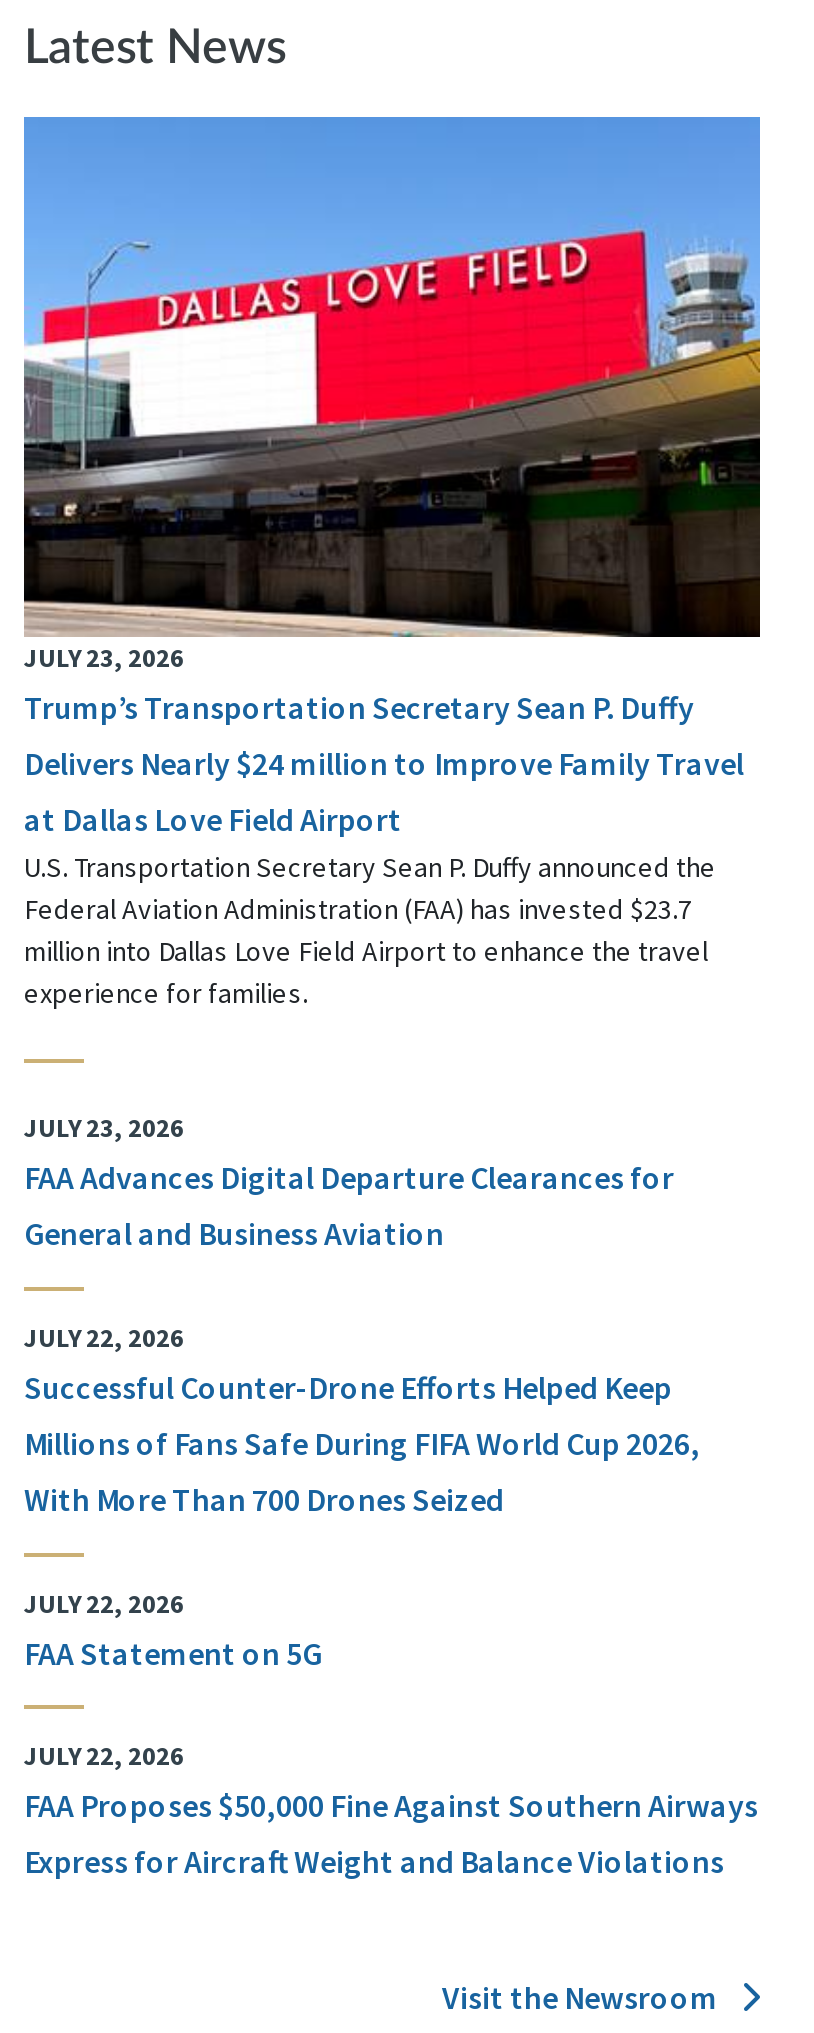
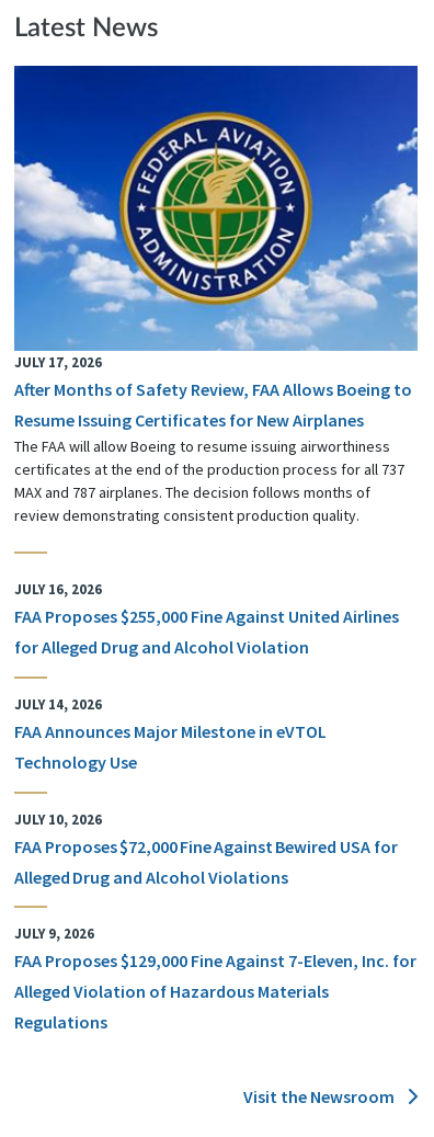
[22,115,762,1010] [image] | JULY 23, 2026 | Trump’s Transportation Secretary Sean P. Duffy | Delivers Nearly $24 million to Improve Family Travel | at Dallas Love Field Airport | U.S. Transportation Secretary Sean P. Duffy announced the | Federal Aviation Administration (FAA) has invested $23.7 | million into Dallas Love Field Airport to enhance the travel | experience for families. -> [13,65,419,525] [image] | JULY 17, 2026 | After Months of Safety Review, FAA Allows Boeing to | Resume Issuing Certificates for New Airplanes | The FAA will allow Boeing to resume issuing airworthiness | certificates at the end of the production process for all 737 | MAX and 787 airplanes. The decision follows months of | review demonstrating consistent production quality.
[24,1112,674,1254] JULY 23, 2026 | FAA Advances Digital Departure Clearances for | General and Business Aviation -> [14,580,399,658] JULY 16, 2026 | FAA Proposes $255,000 Fine Against United Airlines | for Alleged Drug and Alcohol Violation
[24,1321,700,1519] JULY 22, 2026 | Successful Counter-Drone Efforts Helped Keep | Millions of Fans Safe During FIFA World Cup 2026, | With More Than 700 Drones Seized -> [14,695,327,773] JULY 14, 2026 | FAA Announces Major Milestone in eVTOL | Technology Use
[24,1586,322,1672] JULY 22, 2026 | FAA Statement on 5G -> [14,810,398,888] JULY 10, 2026 | FAA Proposes $72,000 Fine Against Bewired USA for | Alleged Drug and Alcohol Violations
[24,1739,758,1881] JULY 22, 2026 | FAA Proposes $50,000 Fine Against Southern Airways | Express for Aircraft Weight and Balance Violations -> [14,925,416,1033] JULY 9, 2026 | FAA Proposes $129,000 Fine Against 7-Eleven, Inc. for | Alleged Violation of Hazardous Materials | Regulations

